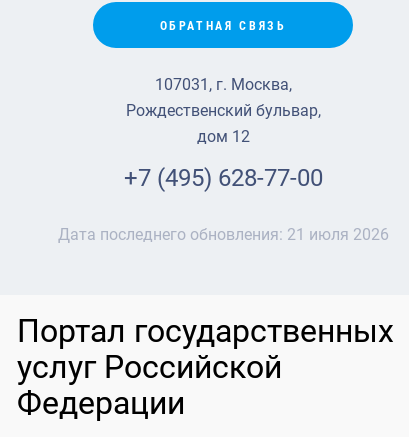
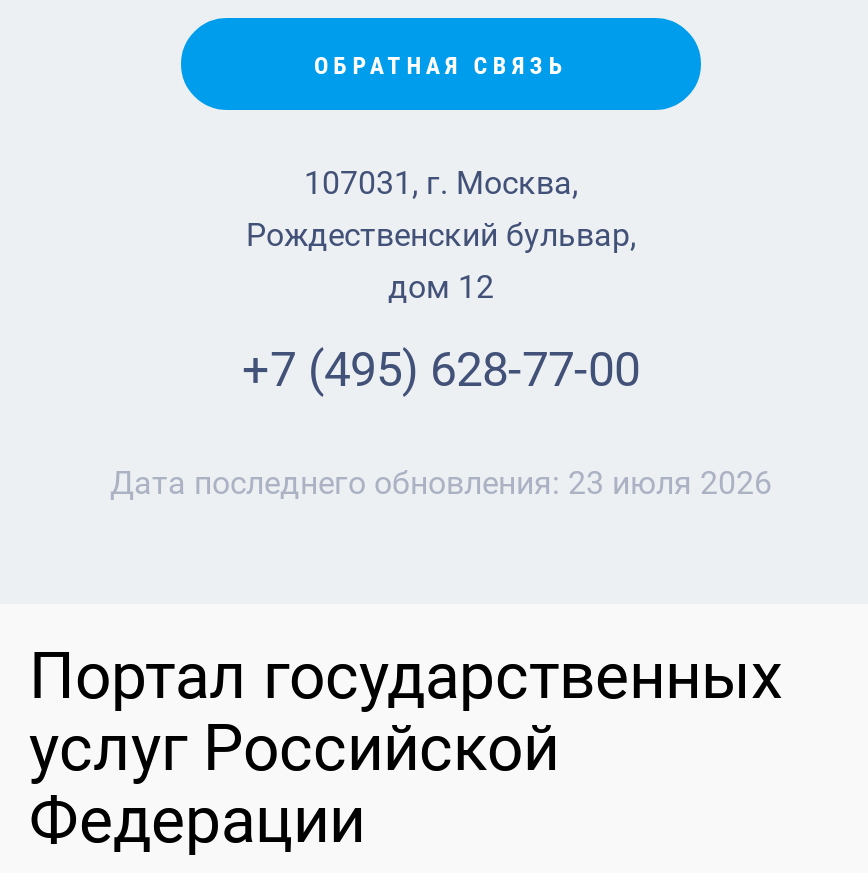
[57,225,388,244] Дата последнего обновления: 21 июля 2026 -> [110,464,772,502] Дата последнего обновления: 23 июля 2026

